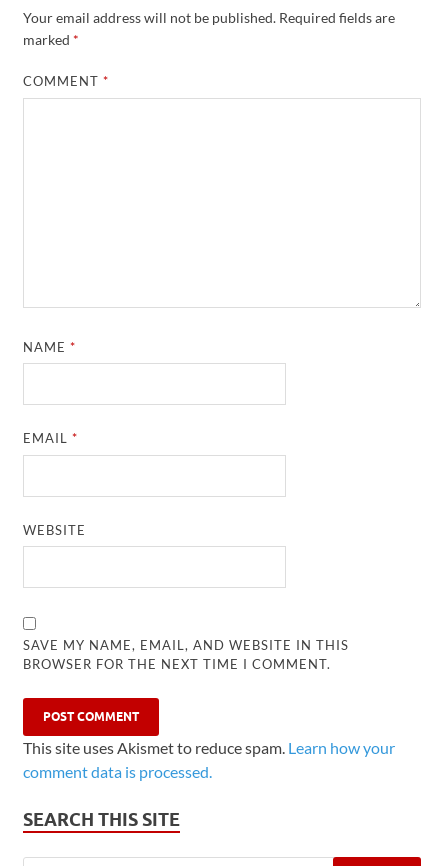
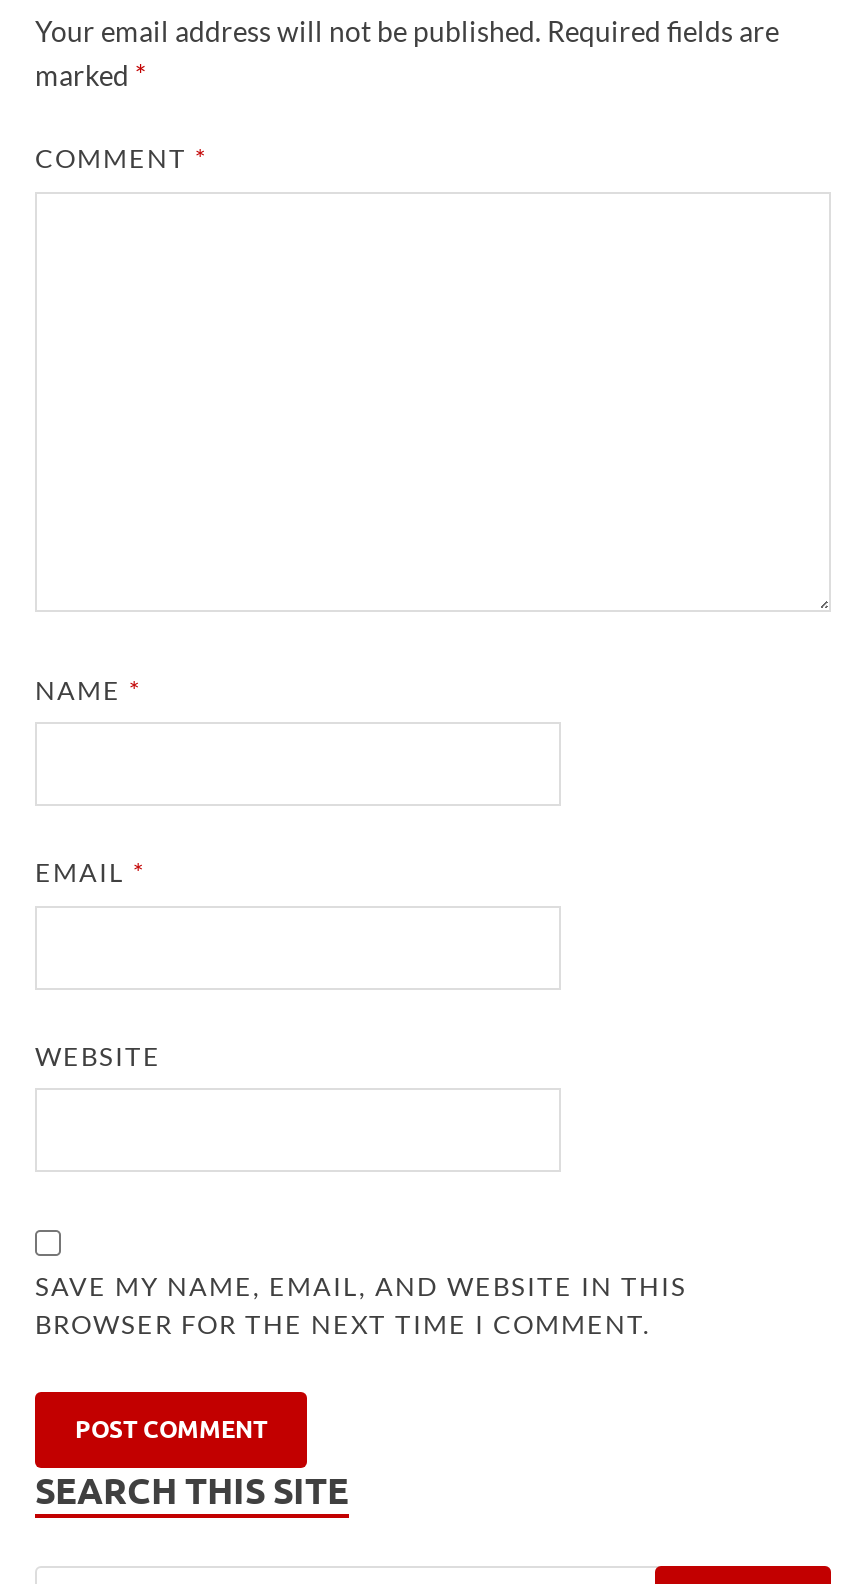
[23,738,395,781] This site uses Akismet to reduce spam. Learn how your | comment data is processed. -> none

